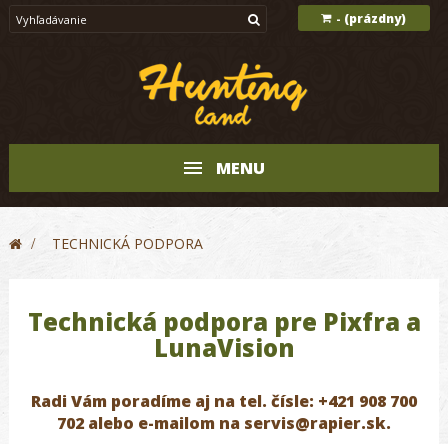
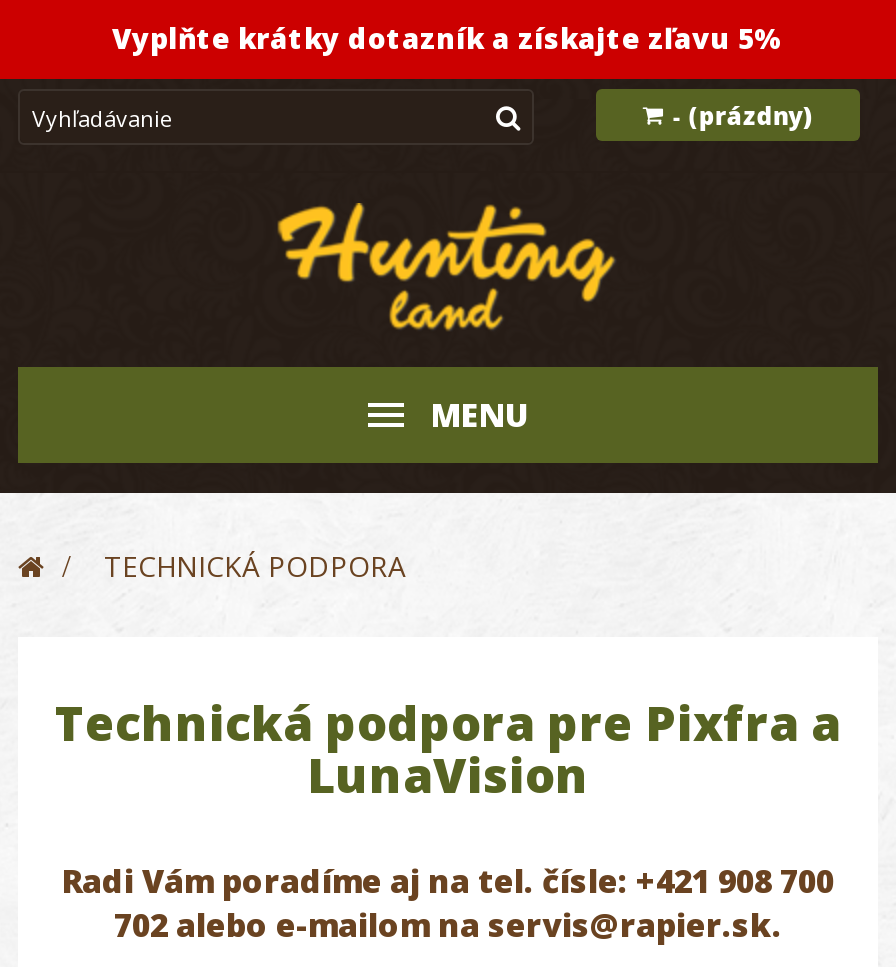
none -> [112,19,784,57] Vyplňte krátky dotazník a získajte zľavu 5%

